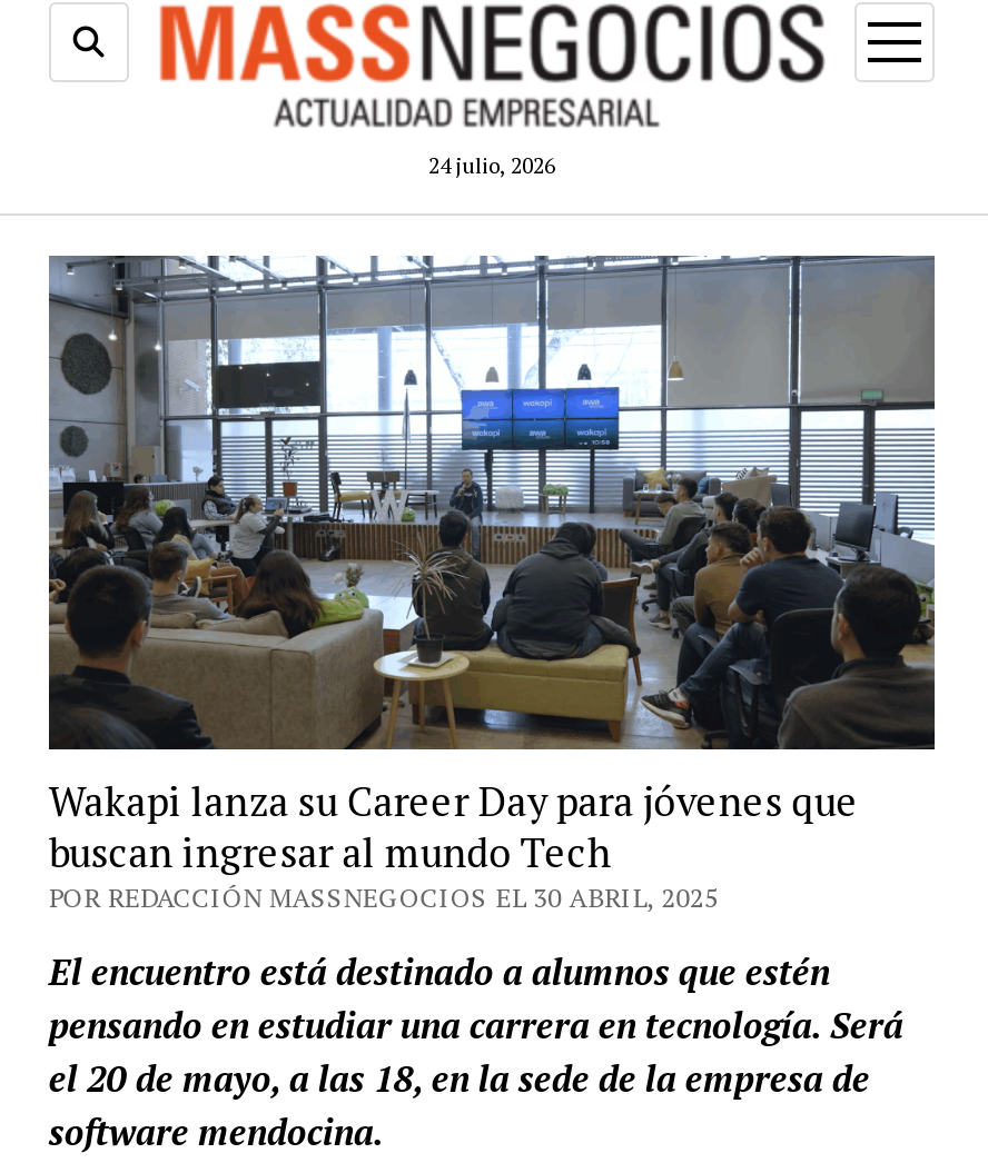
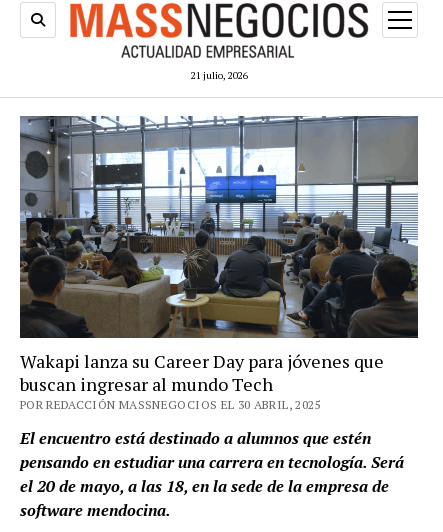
[428,151,555,180] 24 julio, 2026 -> [190,69,247,82] 21 julio, 2026

